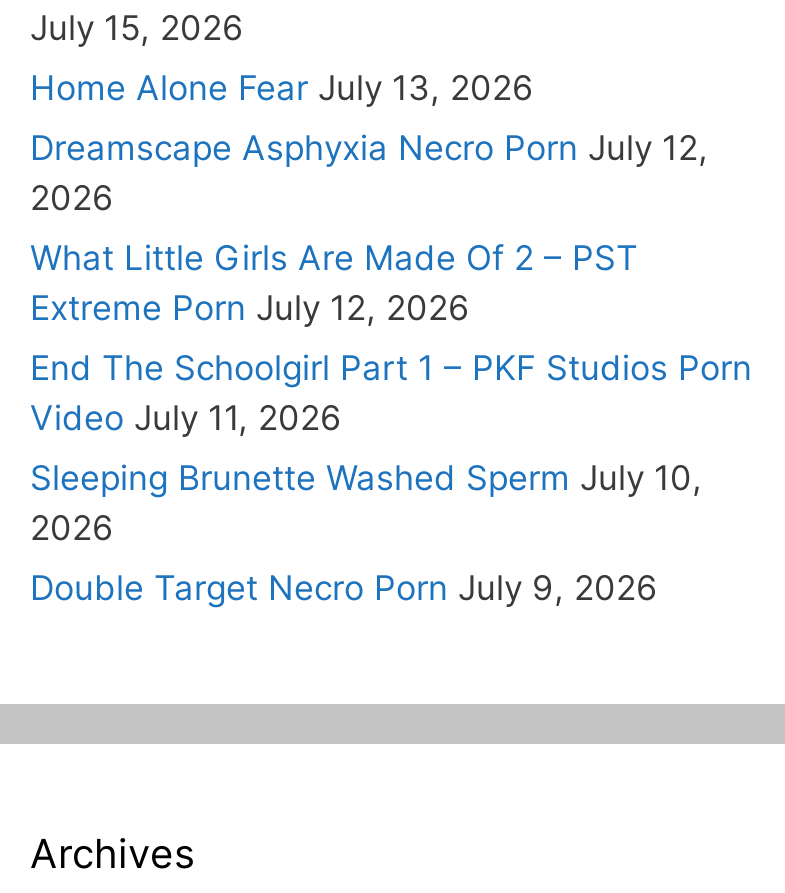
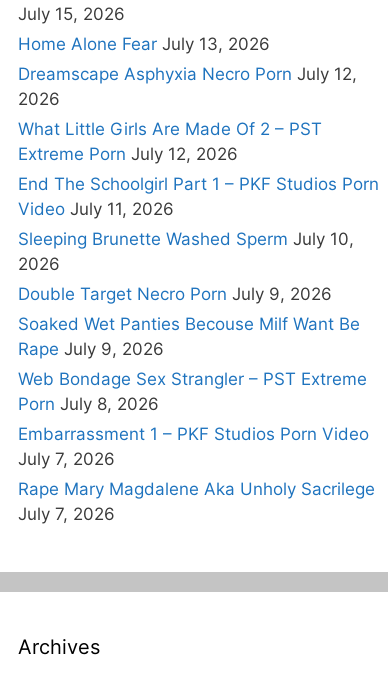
none -> [18,314,375,524] Soaked Wet Panties Becouse Milf Want Be | Rape July 9, 2026 | Web Bondage Sex Strangler – PST Extreme | Porn July 8, 2026 | Embarrassment 1 – PKF Studios Porn Video | July 7, 2026 | Rape Mary Magdalene Aka Unholy Sacrilege | July 7, 2026

